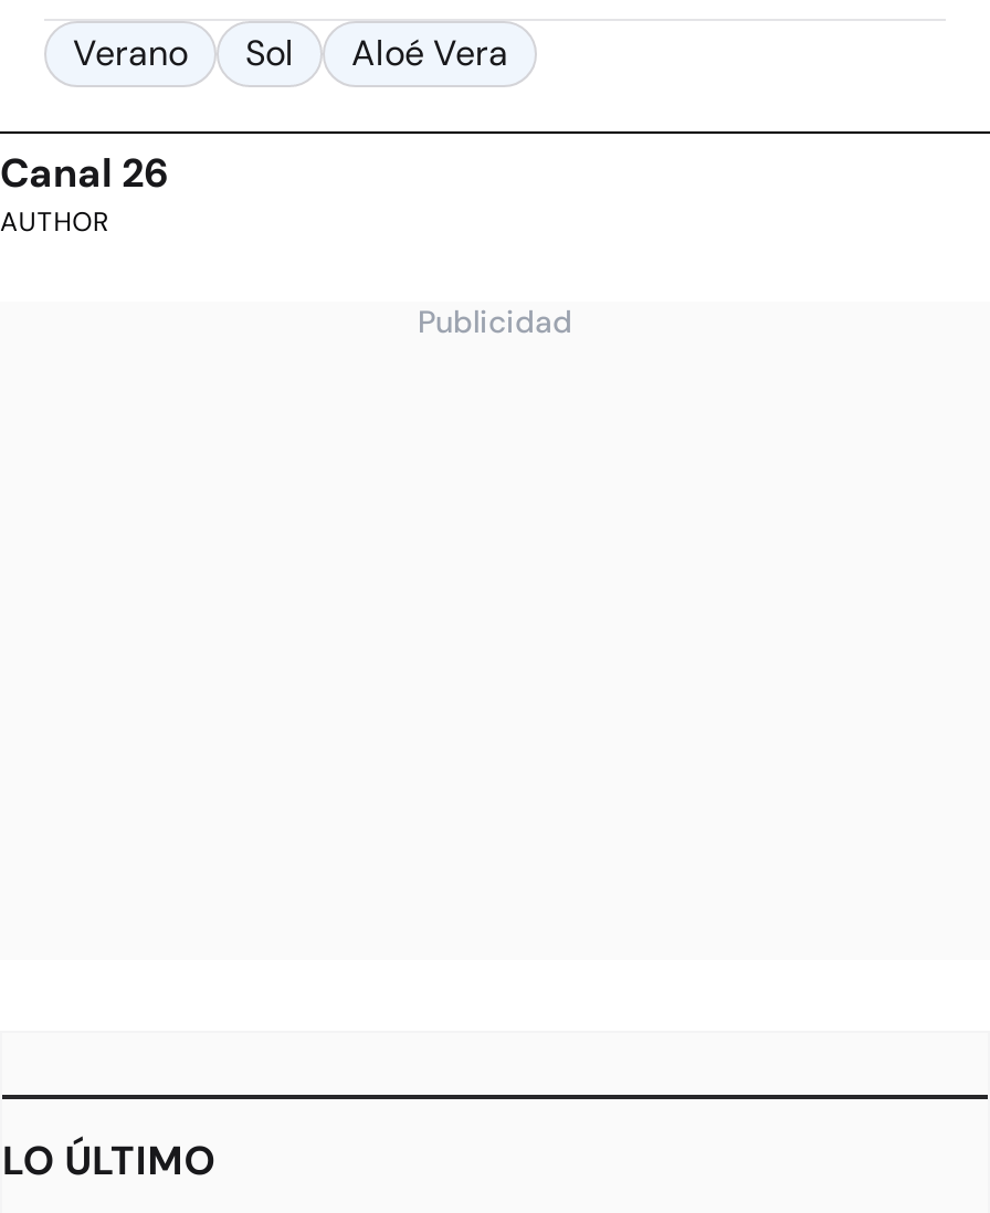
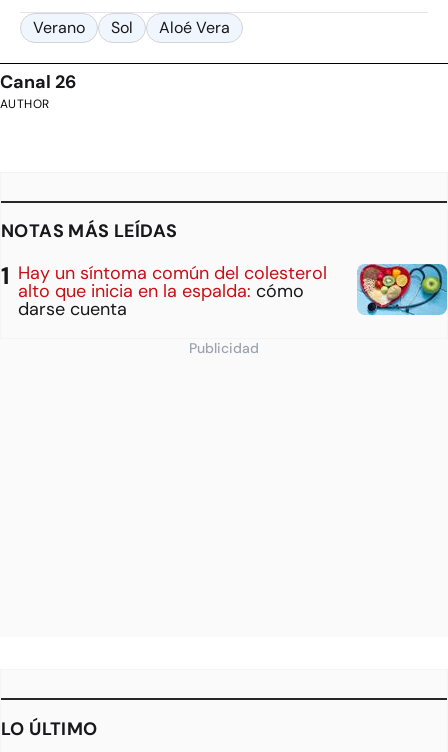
none -> [1,219,445,321] [image] | NOTAS MÁS LEÍDAS | Hay un síntoma común del colesterol | alto que inicia en la espalda: cómo | darse cuenta

